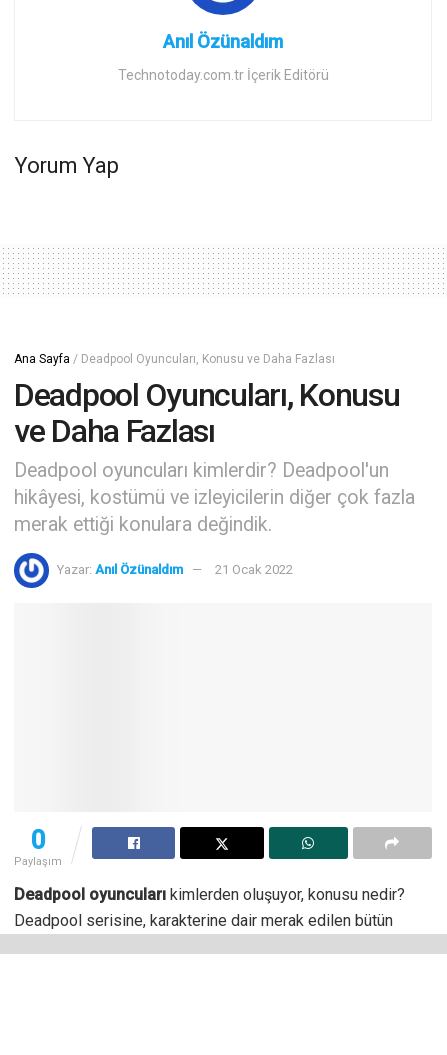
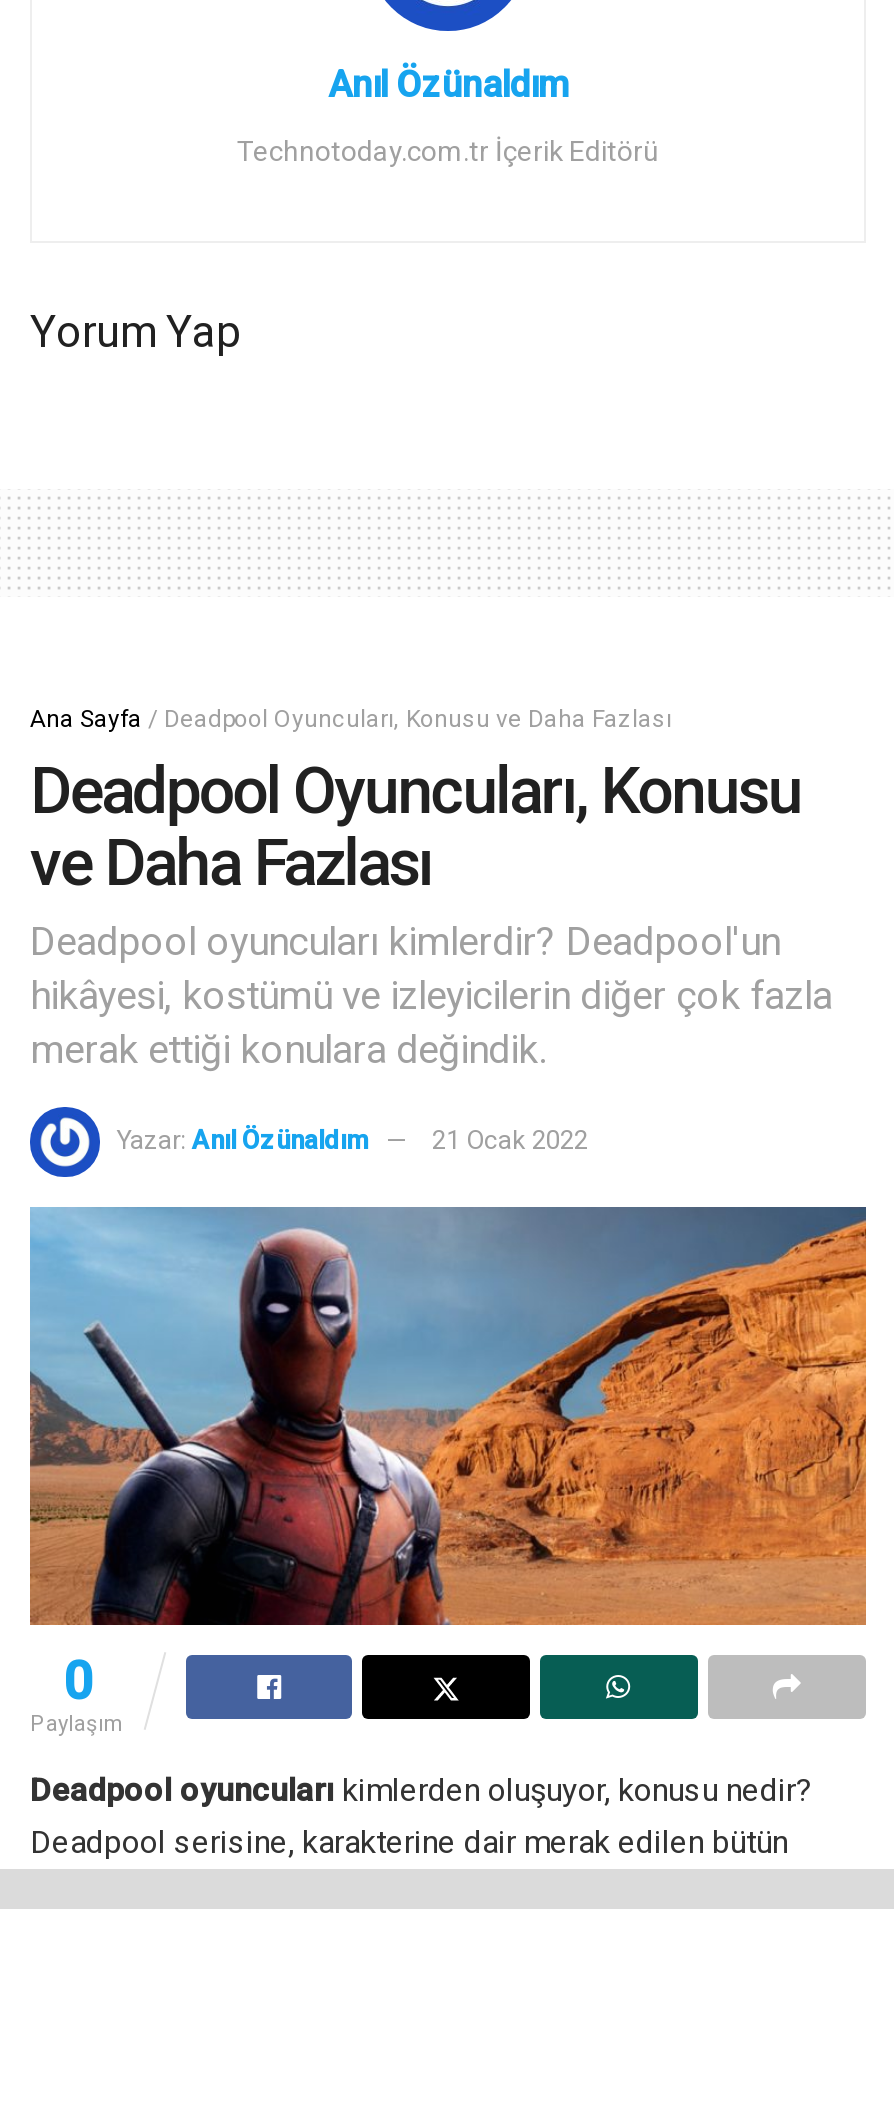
none -> [28,1206,868,1628] [image]

